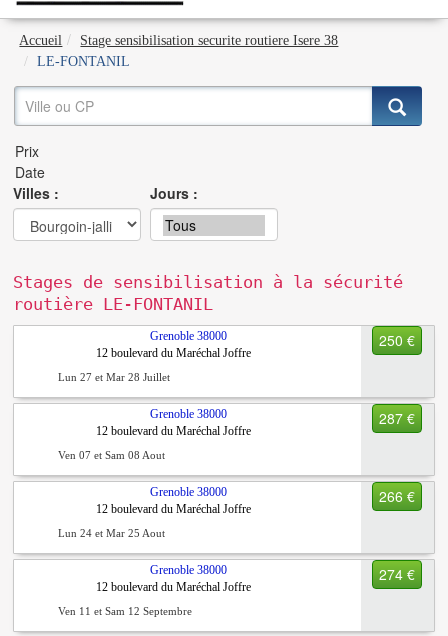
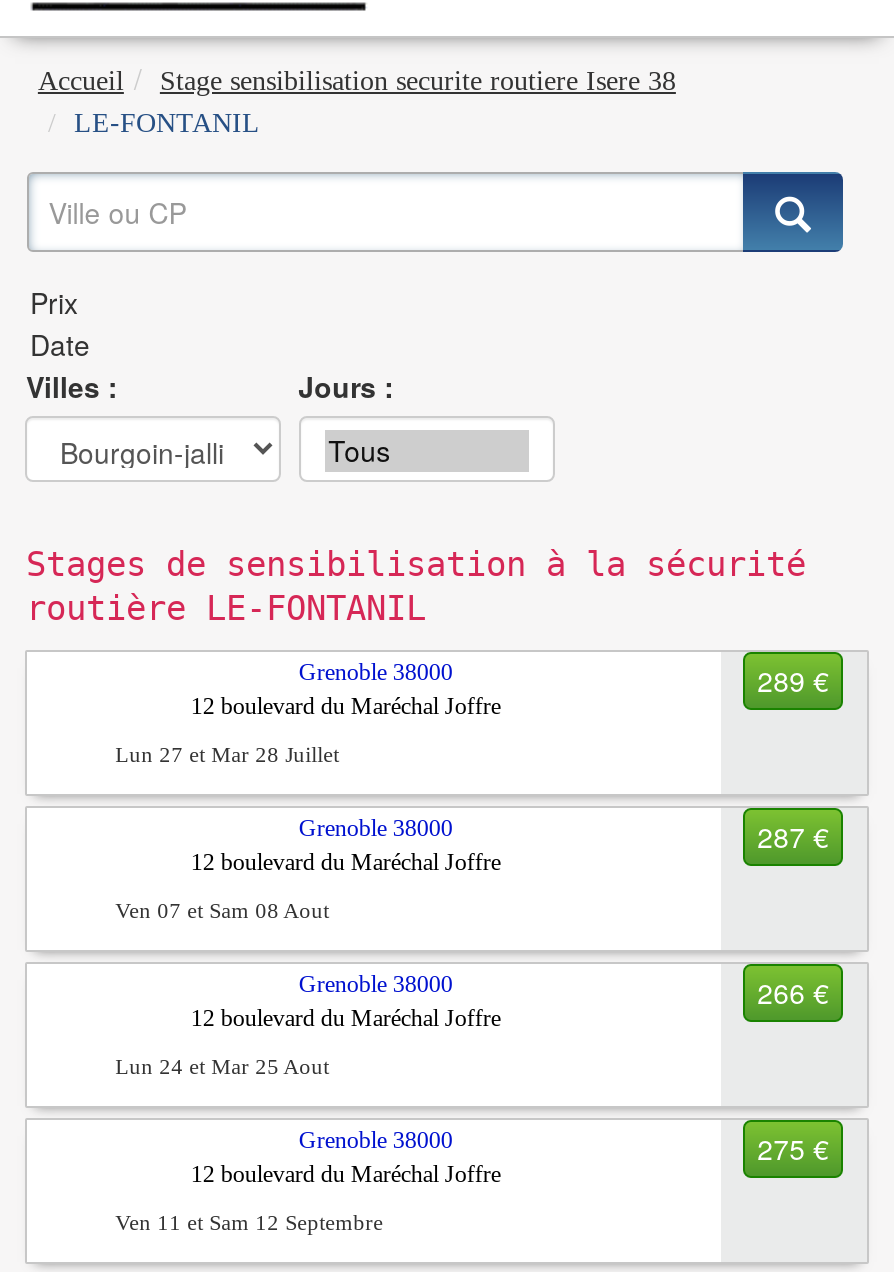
[379,330,415,350] 250 € -> [757,660,829,700] 289 €
[379,564,415,584] 274 € -> [757,1128,829,1168] 275 €

